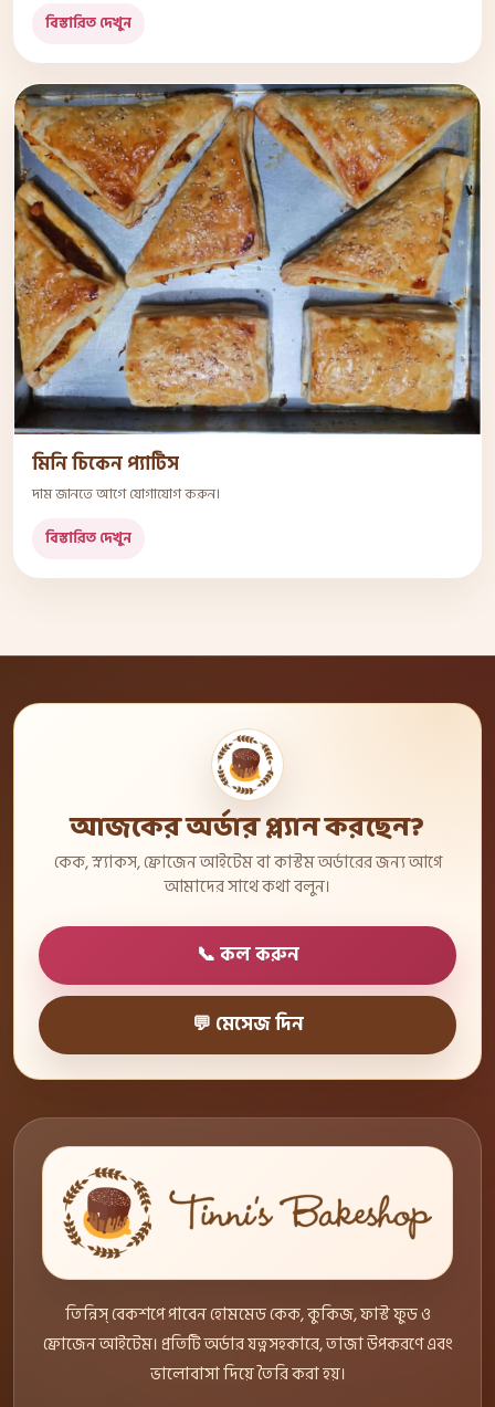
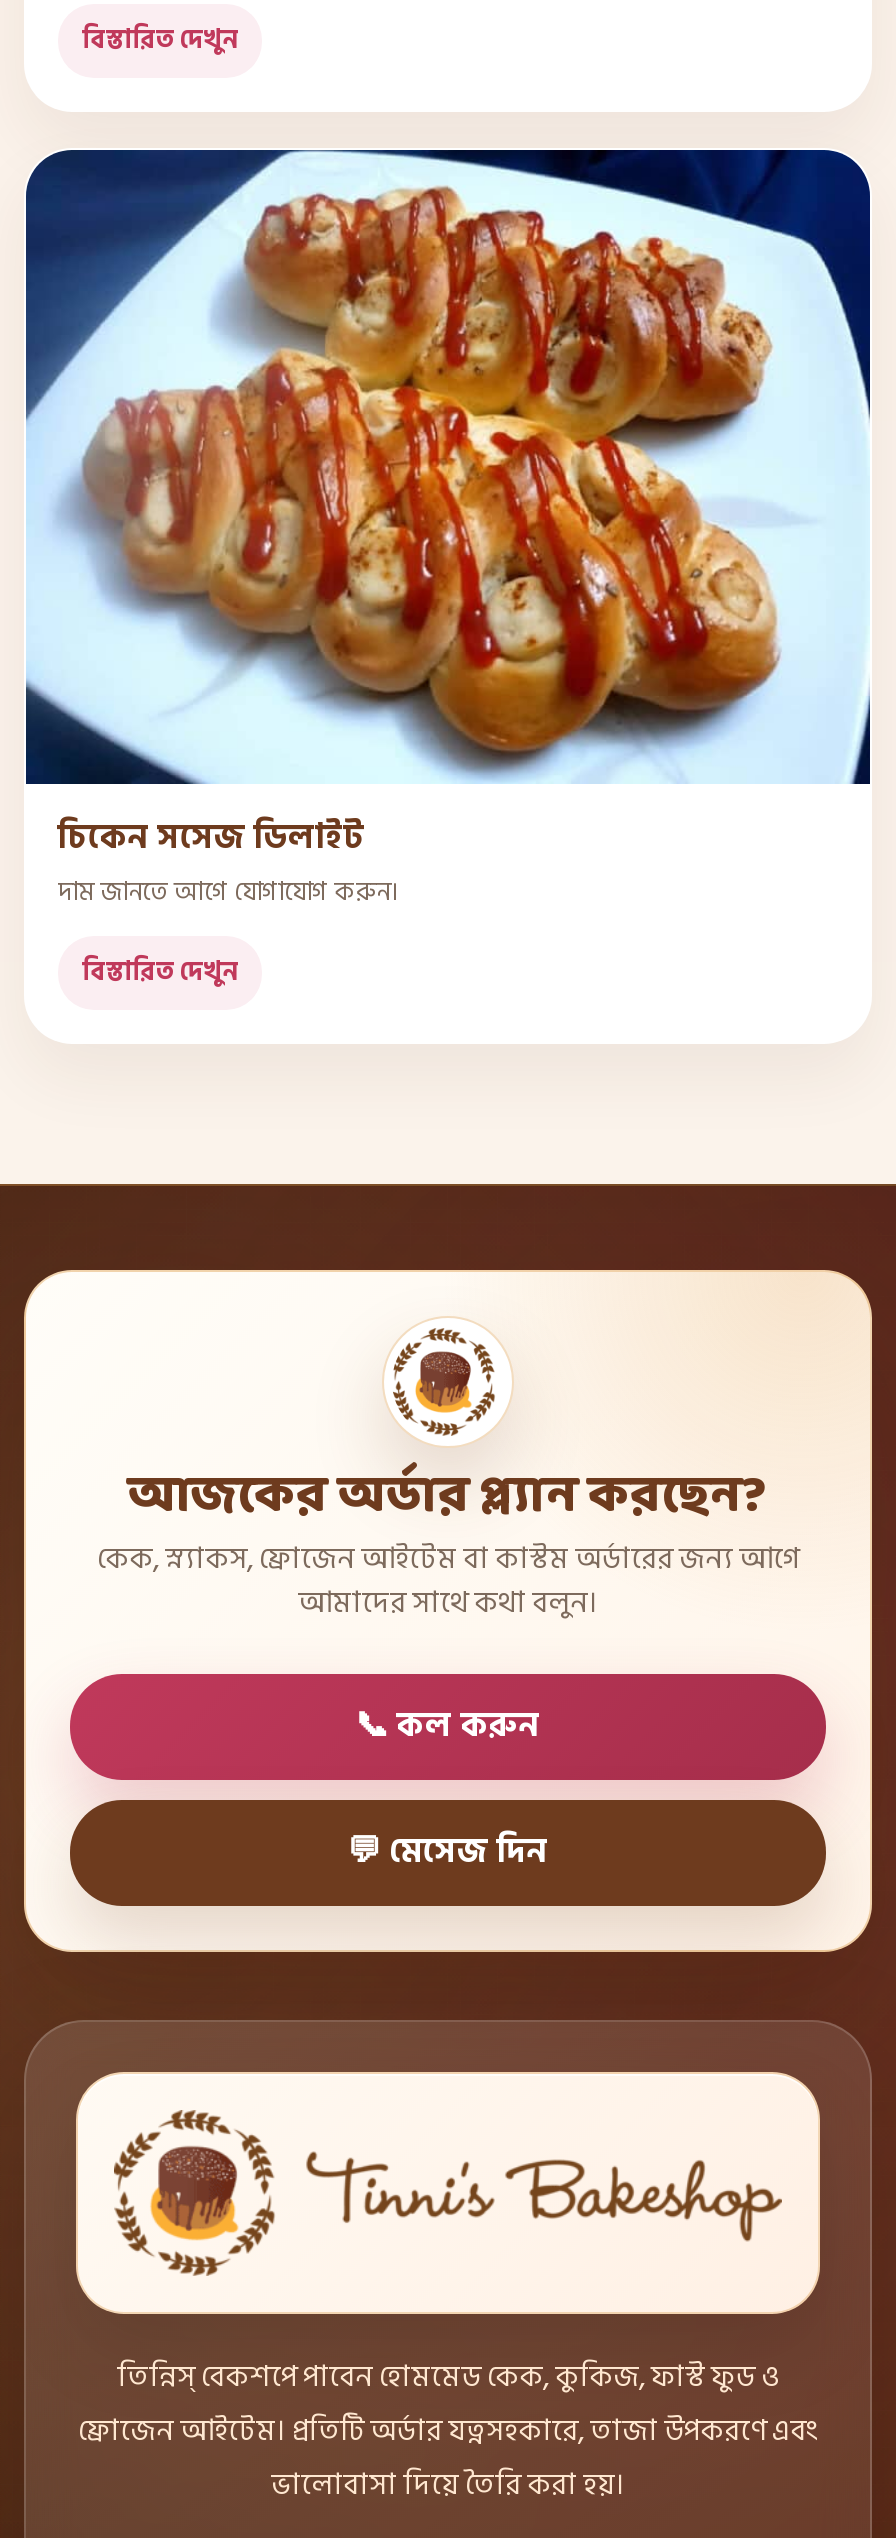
[13,83,482,480] [image] | মিনি চিকেন প্যাটিস -> [24,148,872,866] [image] | চিকেন সসেজ ডিলাইট

